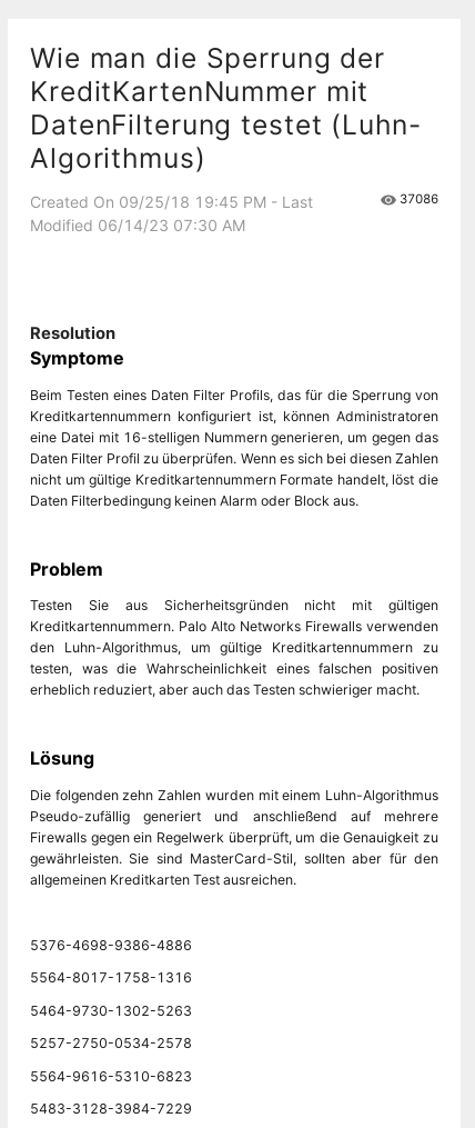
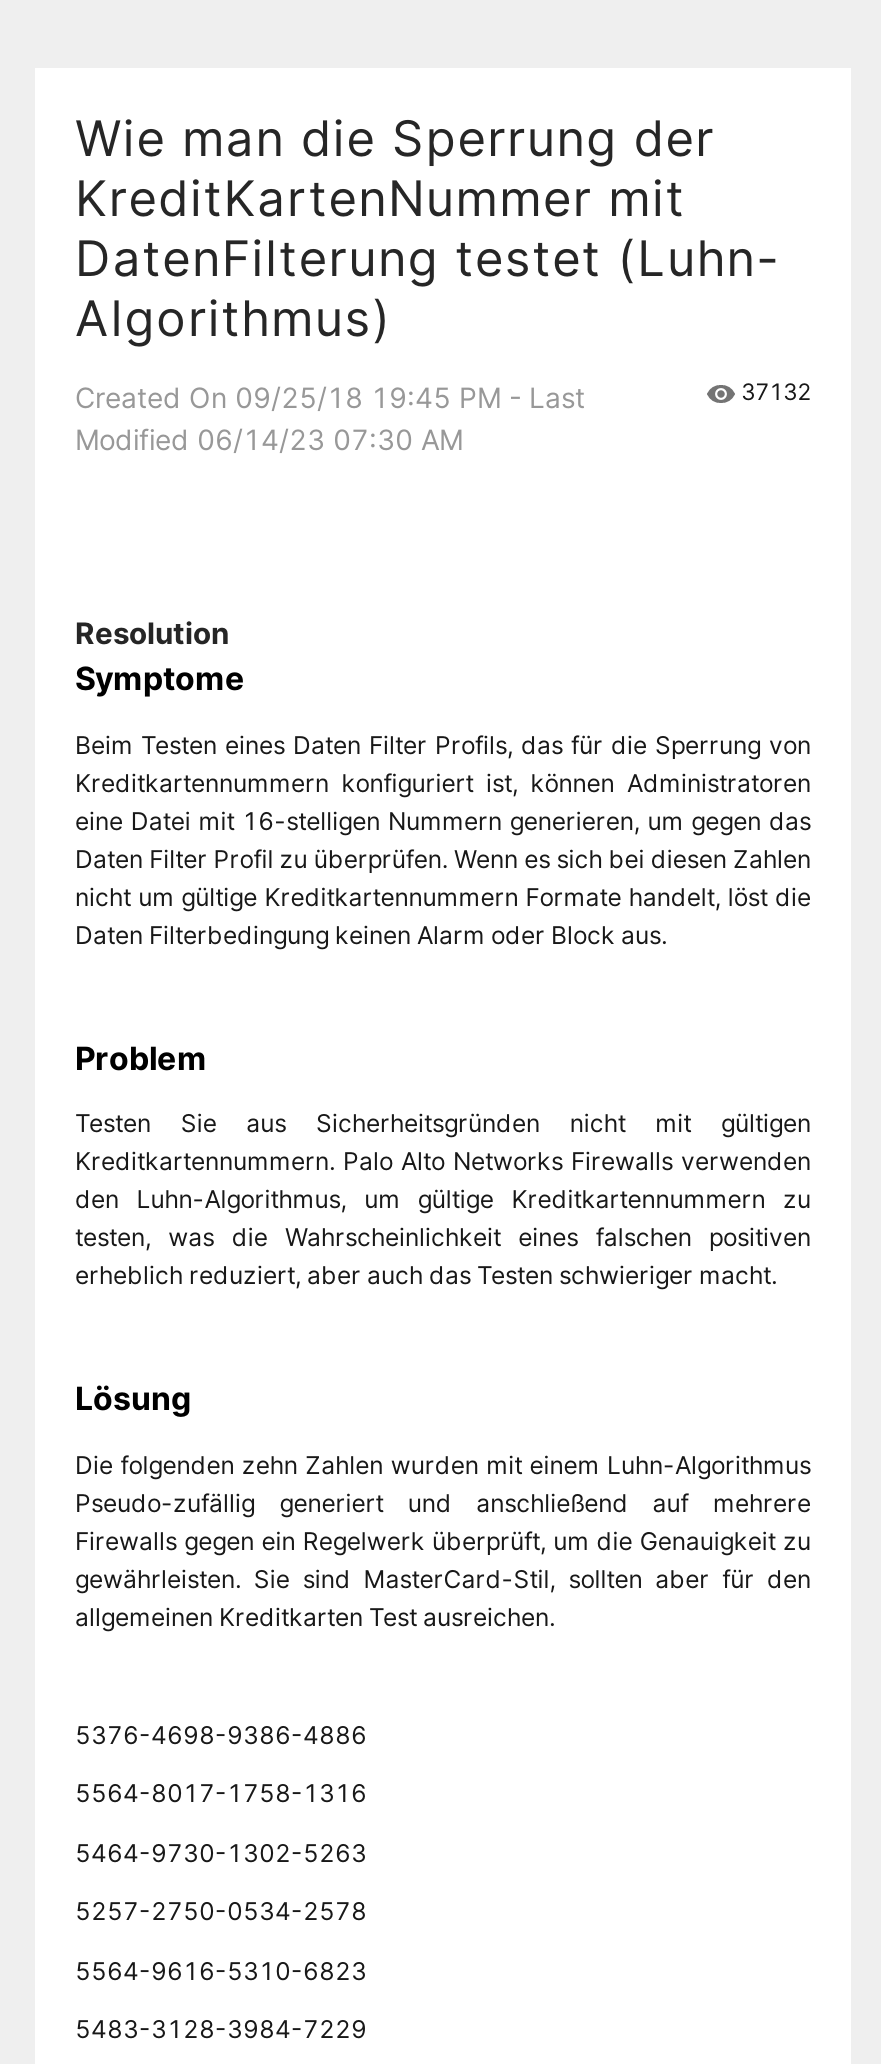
[400,191,438,207] 37086 -> [741,378,811,406] 37132

